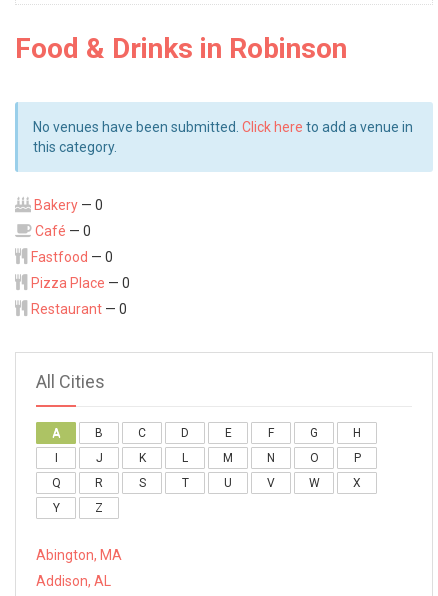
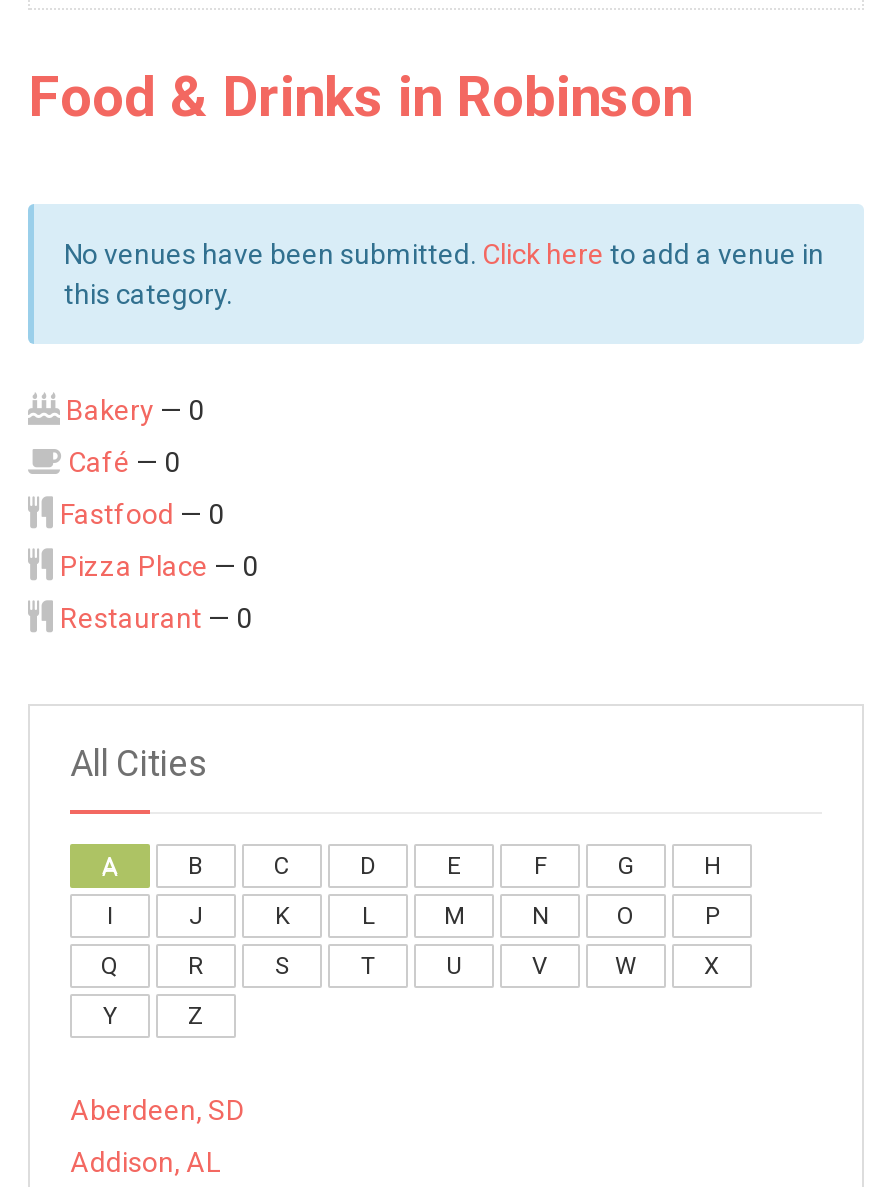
[36,547,122,563] Abington, MA -> [70,1094,244,1126] Aberdeen, SD

